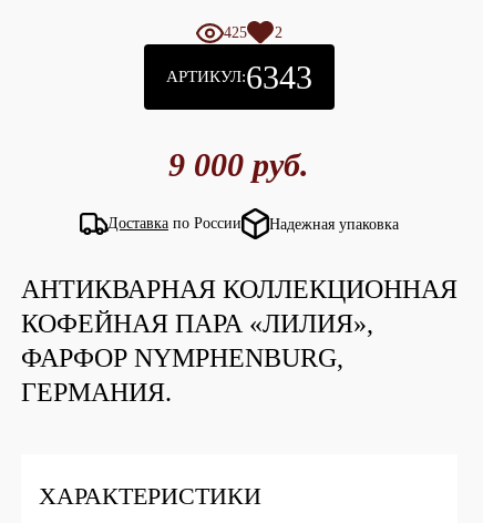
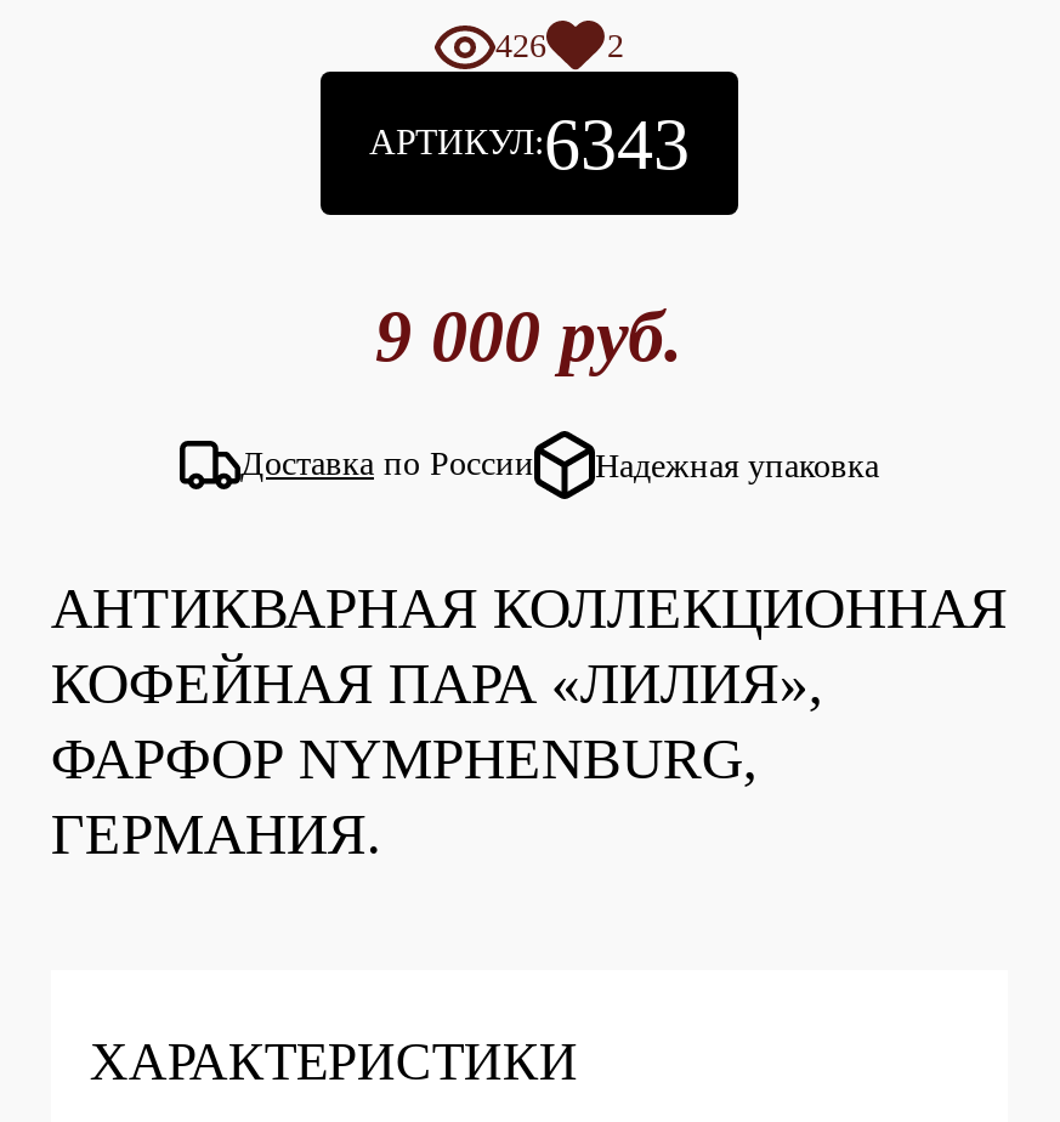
[224,24,282,41] 425 2 -> [495,27,624,63] 426 2

